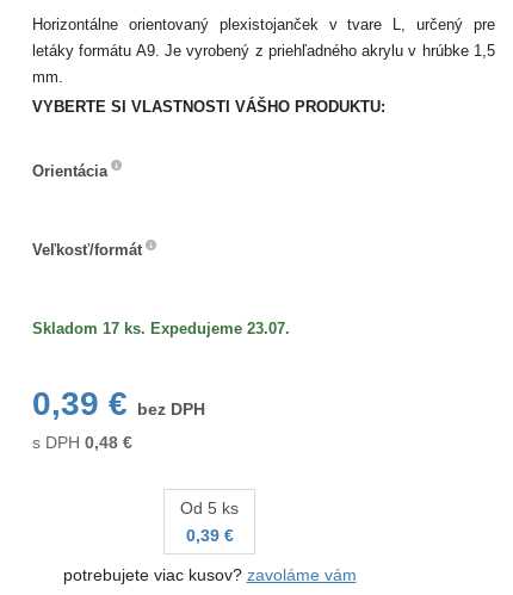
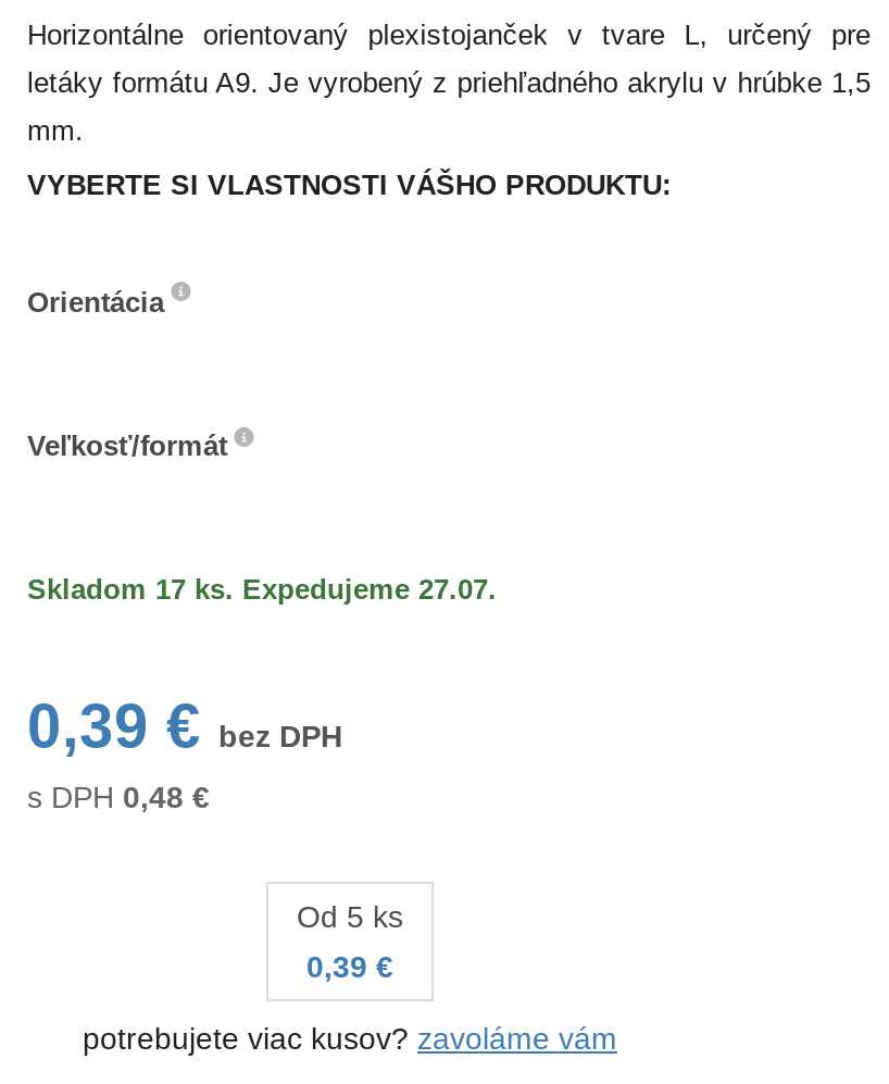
[32,320,290,337] Skladom 17 ks. Expedujeme 23.07. -> [27,573,497,606] Skladom 17 ks. Expedujeme 27.07.

